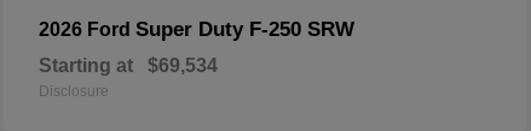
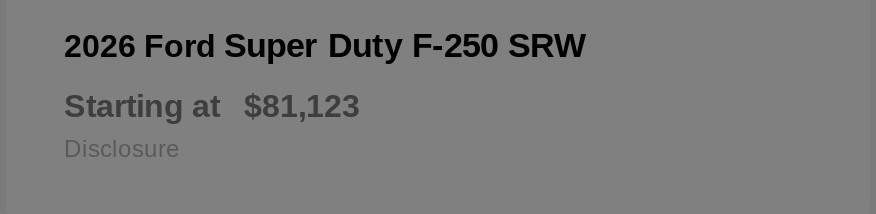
[39,55,218,76] Starting at $69,534 -> [64,88,360,122] Starting at $81,123

